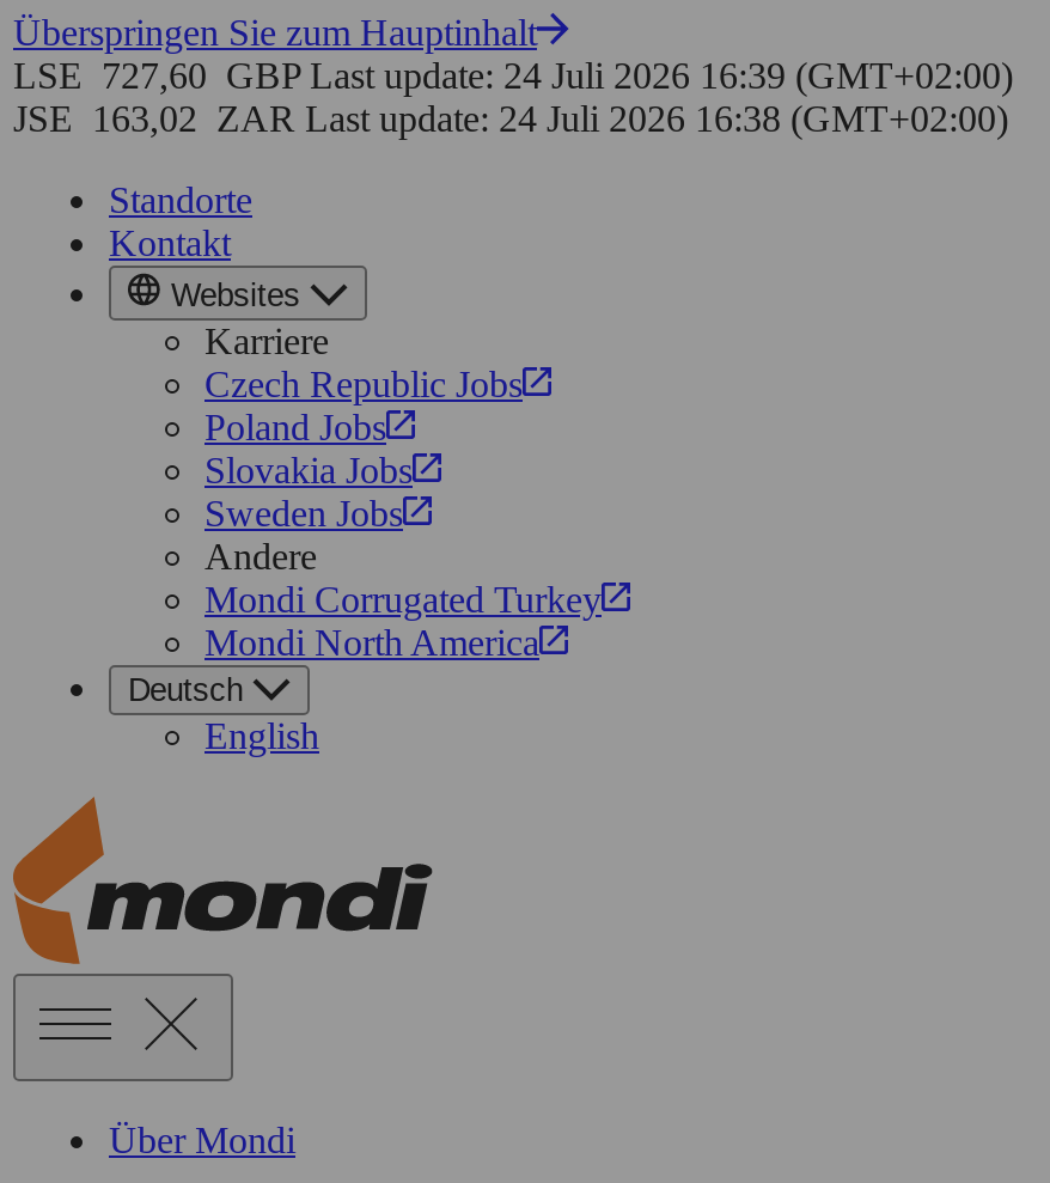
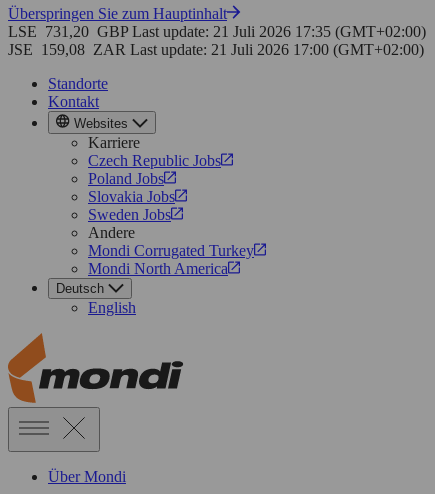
[13,55,1013,96] LSE 727,60 GBP Last update: 24 Juli 2026 16:39 (GMT+02:00) -> [8,23,426,40] LSE 731,20 GBP Last update: 21 Juli 2026 17:35 (GMT+02:00)
[13,98,1008,139] JSE 163,02 ZAR Last update: 24 Juli 2026 16:38 (GMT+02:00) -> [8,41,424,58] JSE 159,08 ZAR Last update: 21 Juli 2026 17:00 (GMT+02:00)

